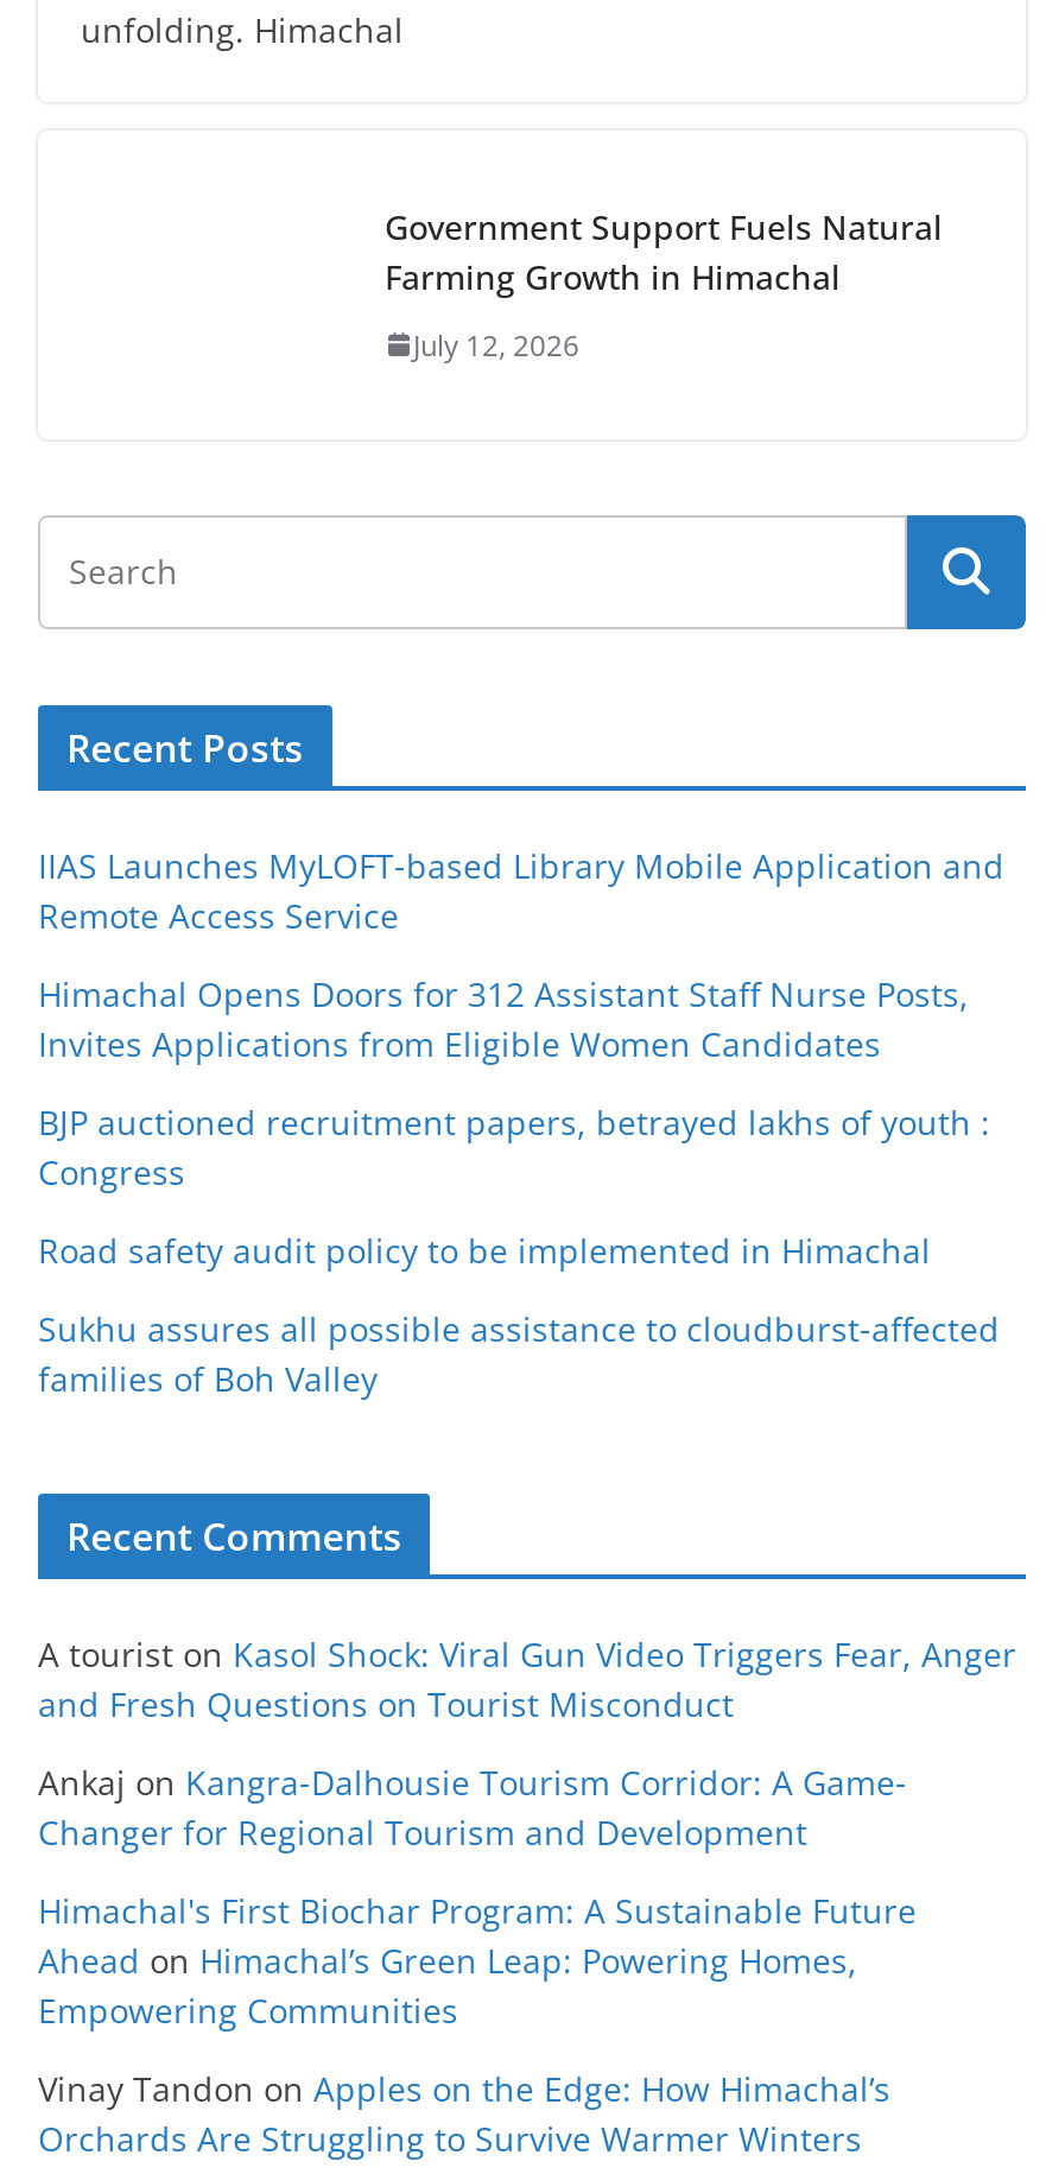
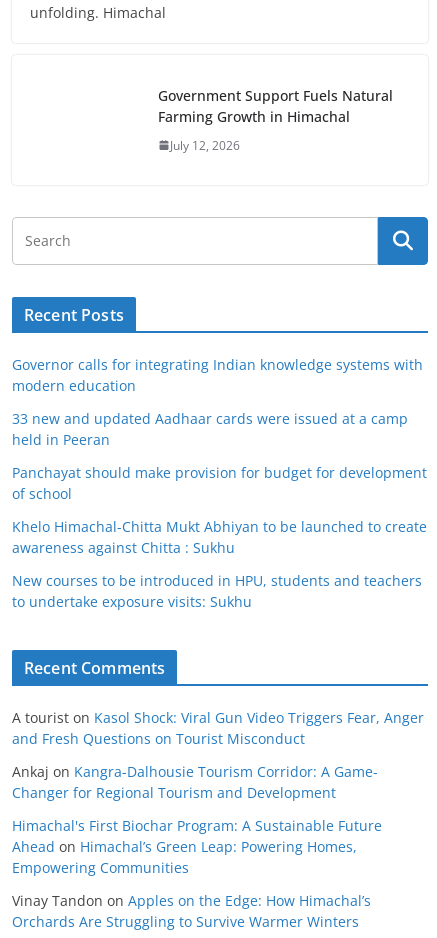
[38,843,1004,938] IIAS Launches MyLOFT-based Library Mobile Application and | Remote Access Service -> [12,355,423,395] Governor calls for integrating Indian knowledge systems with | modern education
[38,971,969,1066] Himachal Opens Doors for 312 Assistant Staff Nurse Posts, | Invites Applications from Eligible Women Candidates -> [12,409,408,449] 33 new and updated Aadhaar cards were issued at a camp | held in Peeran
[38,1100,990,1195] BJP auctioned recruitment papers, betrayed lakhs of youth : | Congress -> [12,463,427,503] Panchayat should make provision for budget for development | of school
[38,1228,931,1273] Road safety audit policy to be implemented in Himachal -> [12,517,427,557] Khelo Himachal-Chitta Mukt Abhiyan to be launched to create | awareness against Chitta : Sukhu
[38,1306,1000,1401] Sukhu assures all possible assistance to cloudburst-affected | families of Boh Valley -> [12,571,422,611] New courses to be introduced in HPU, students and teachers | to undertake exposure visits: Sukhu

